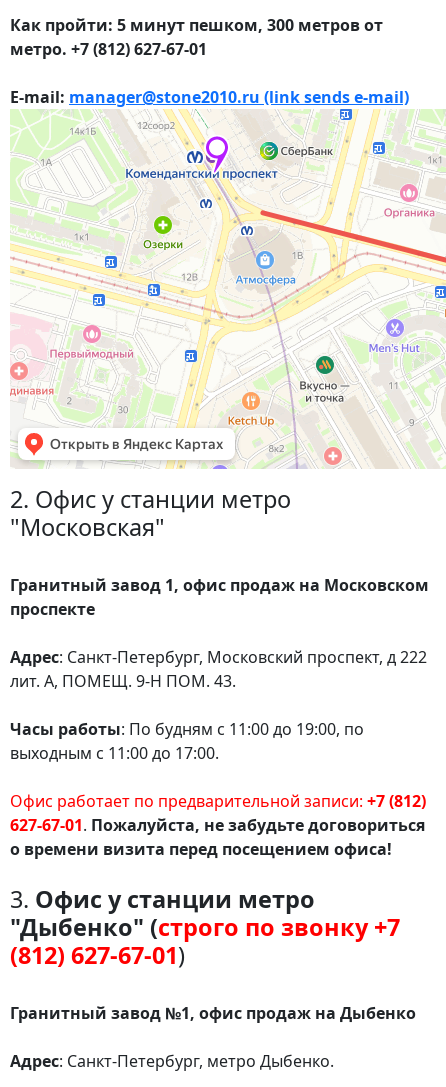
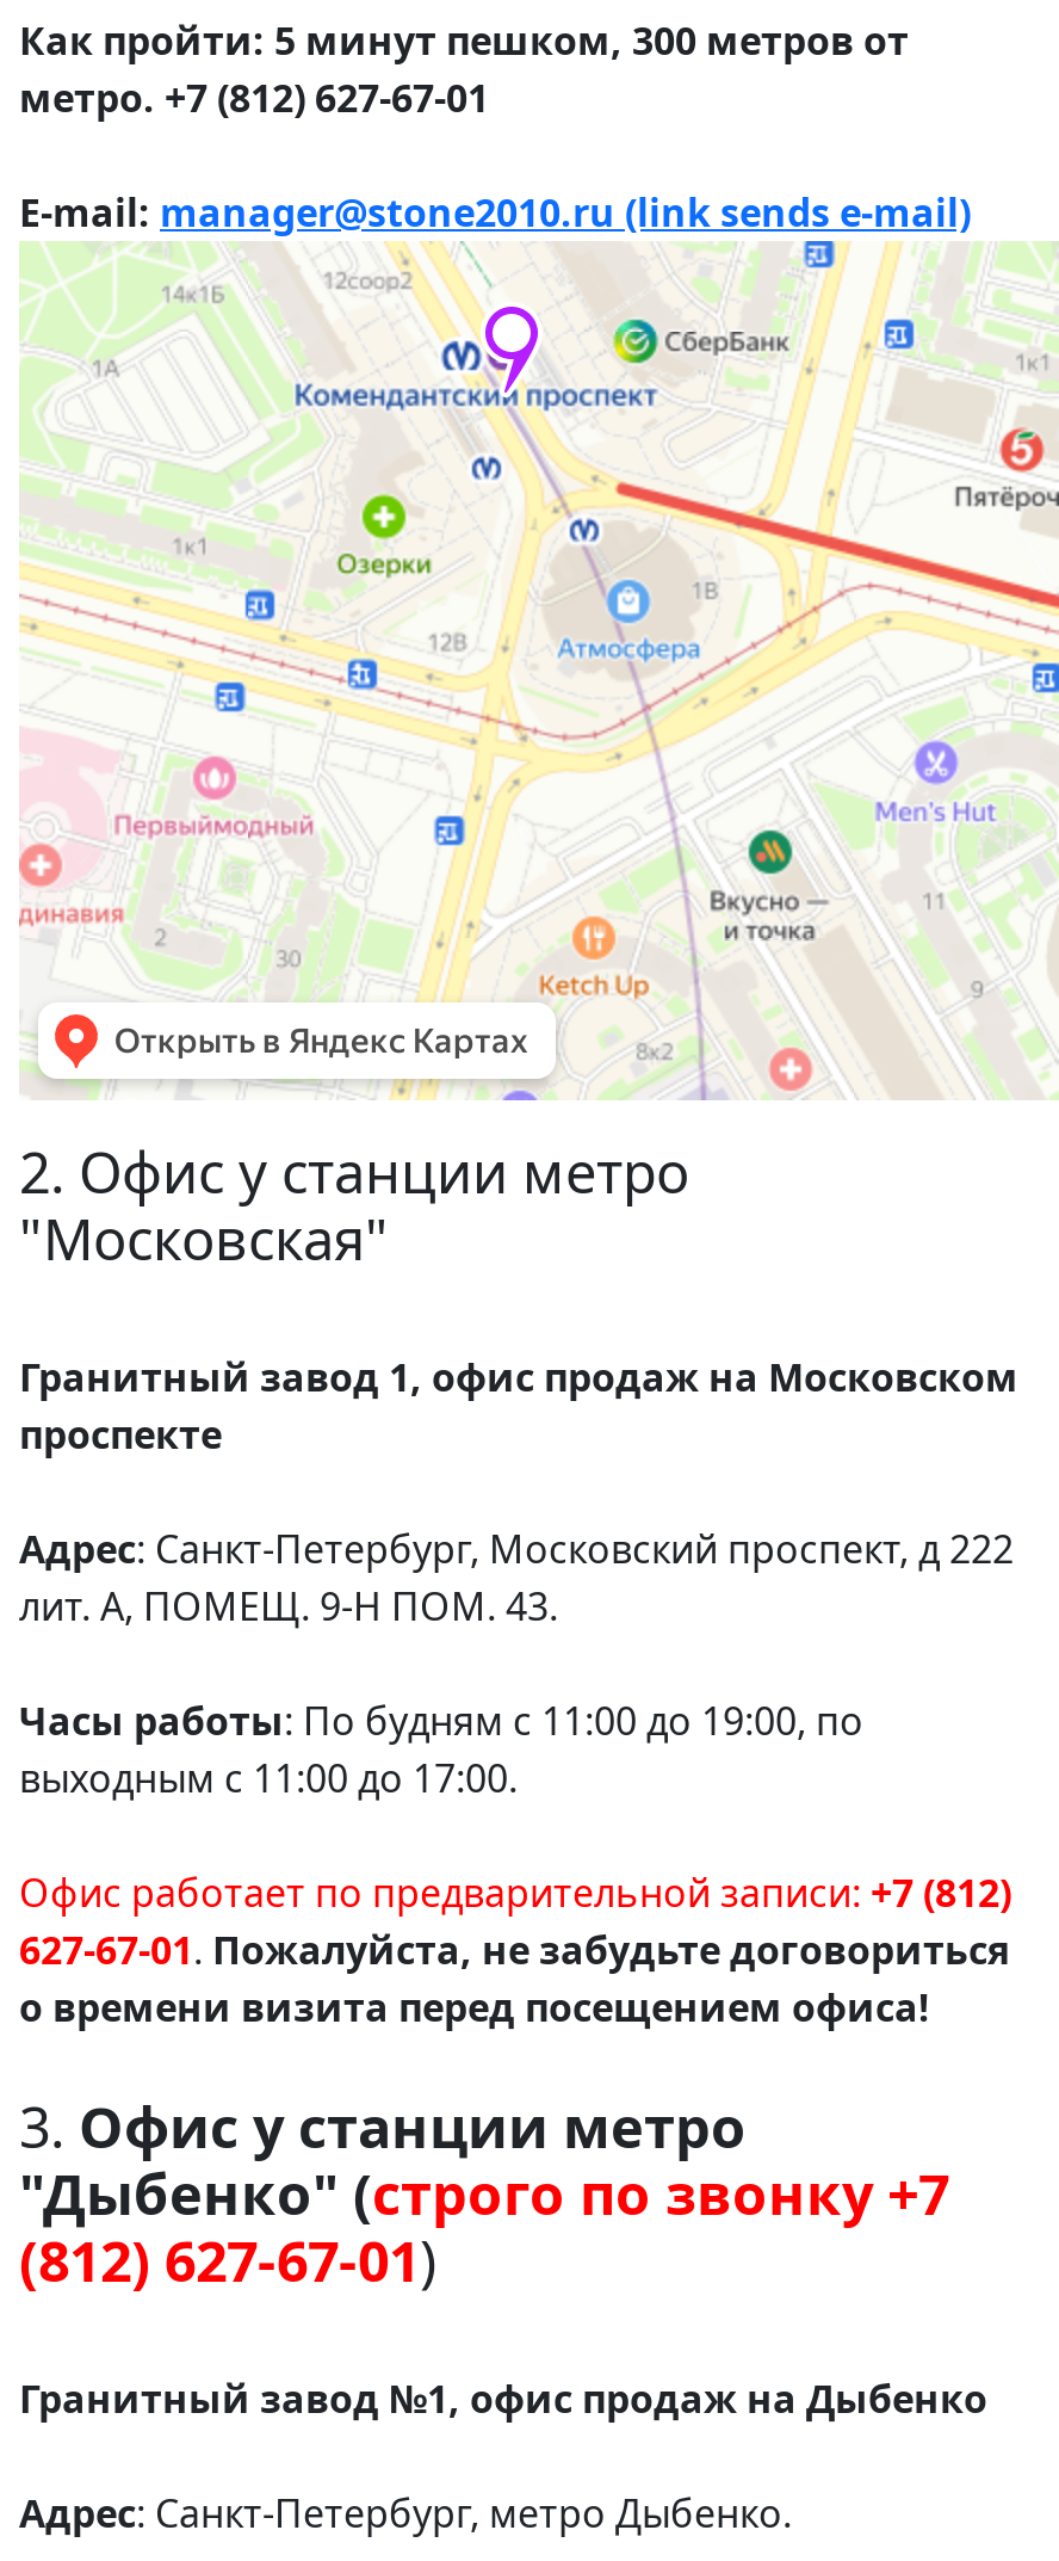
[383,184,443,221] [image] -> [911,422,1052,513] [image]

